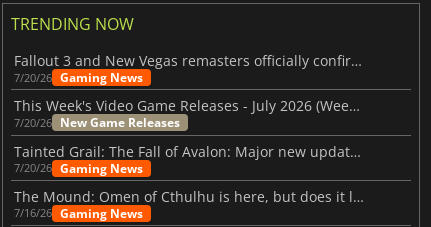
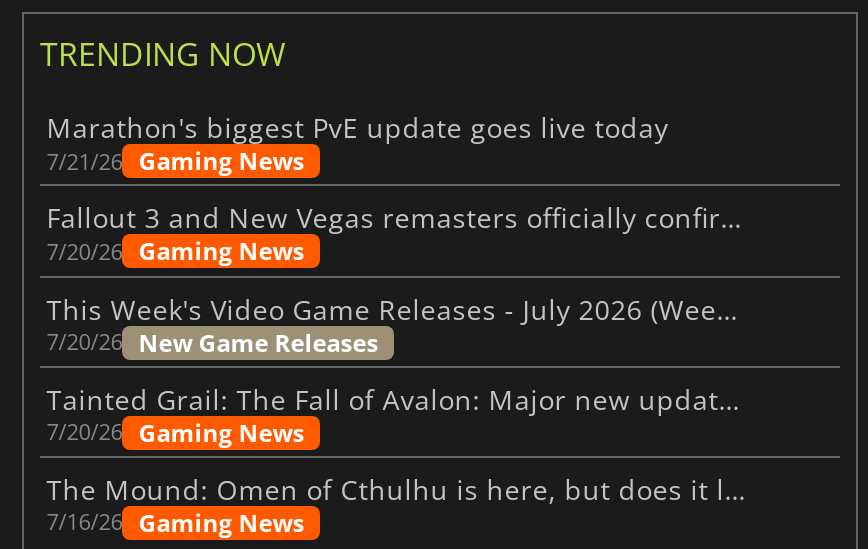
none -> [46,108,668,178] Marathon's biggest PvE update goes live today | 7/21/26 Gaming News

